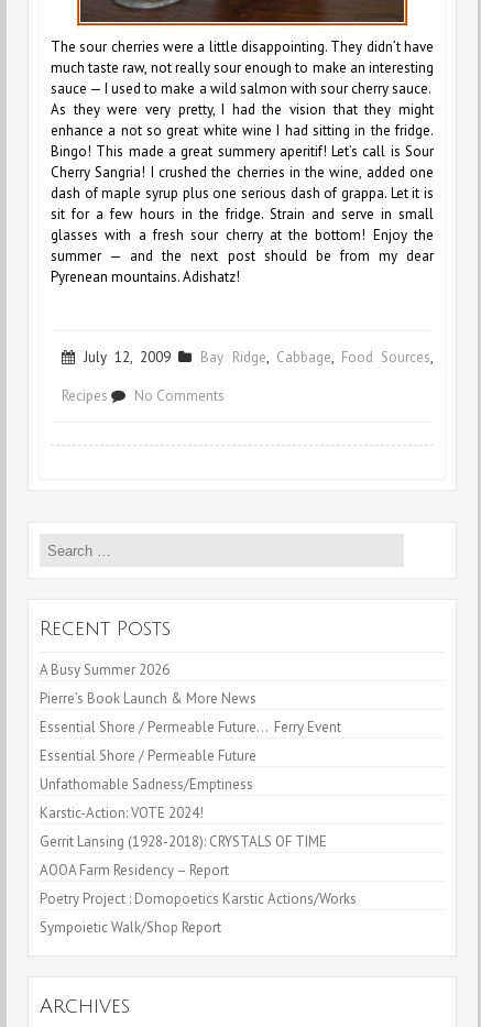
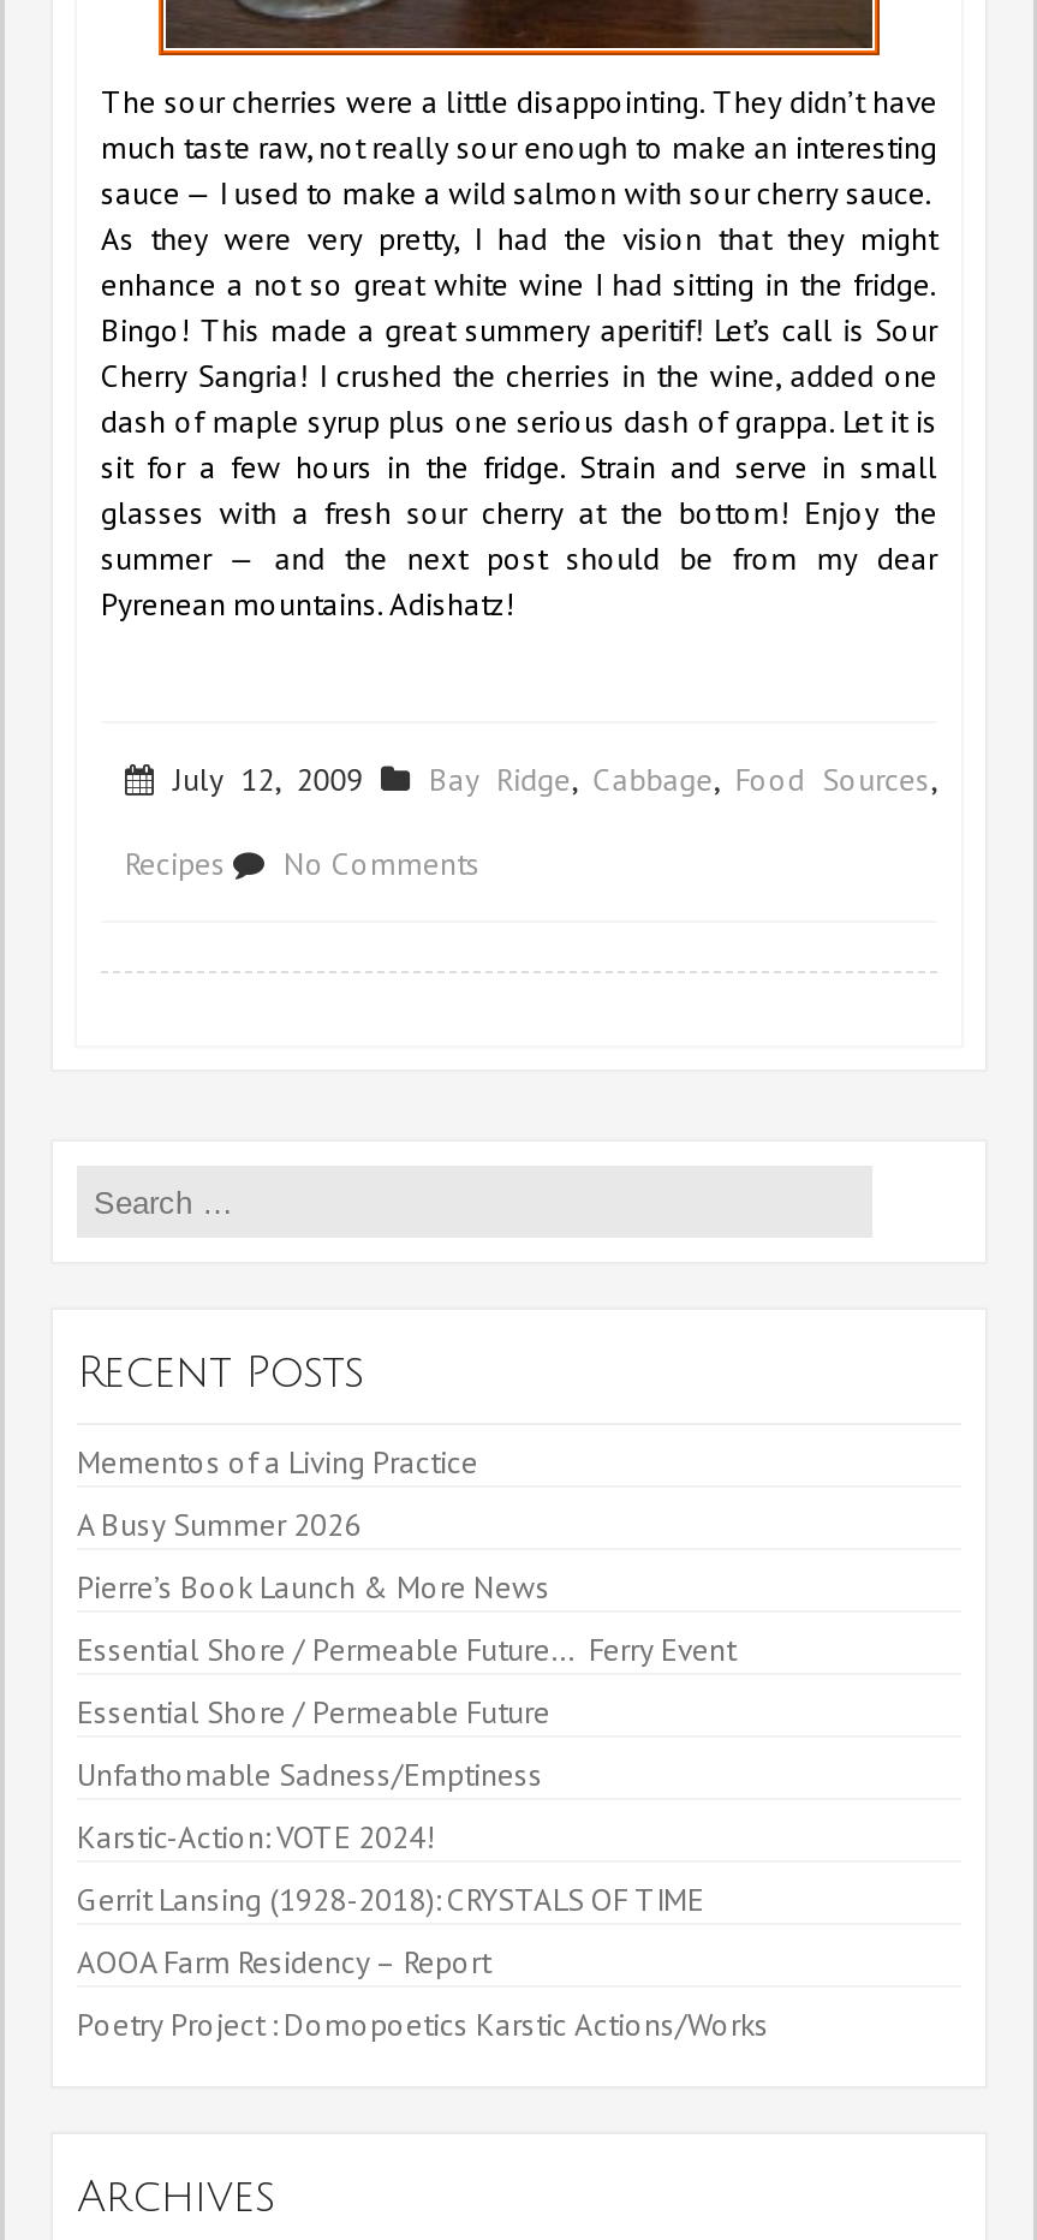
none -> [77,1443,478,1483] Mementos of a Living Practice
moved [40,661,357,908] -> [77,1505,769,2046]: A Busy Summer 2026 | Pierre’s Book Launch & More News | Essential Shore / Permeable Future… Ferry Event | ... | AOOA Farm Residency – Report | Poetry Project : Domopoetics Karstic Actions/Works
[40,918,221,937] Sympoietic Walk/Shop Report -> none

